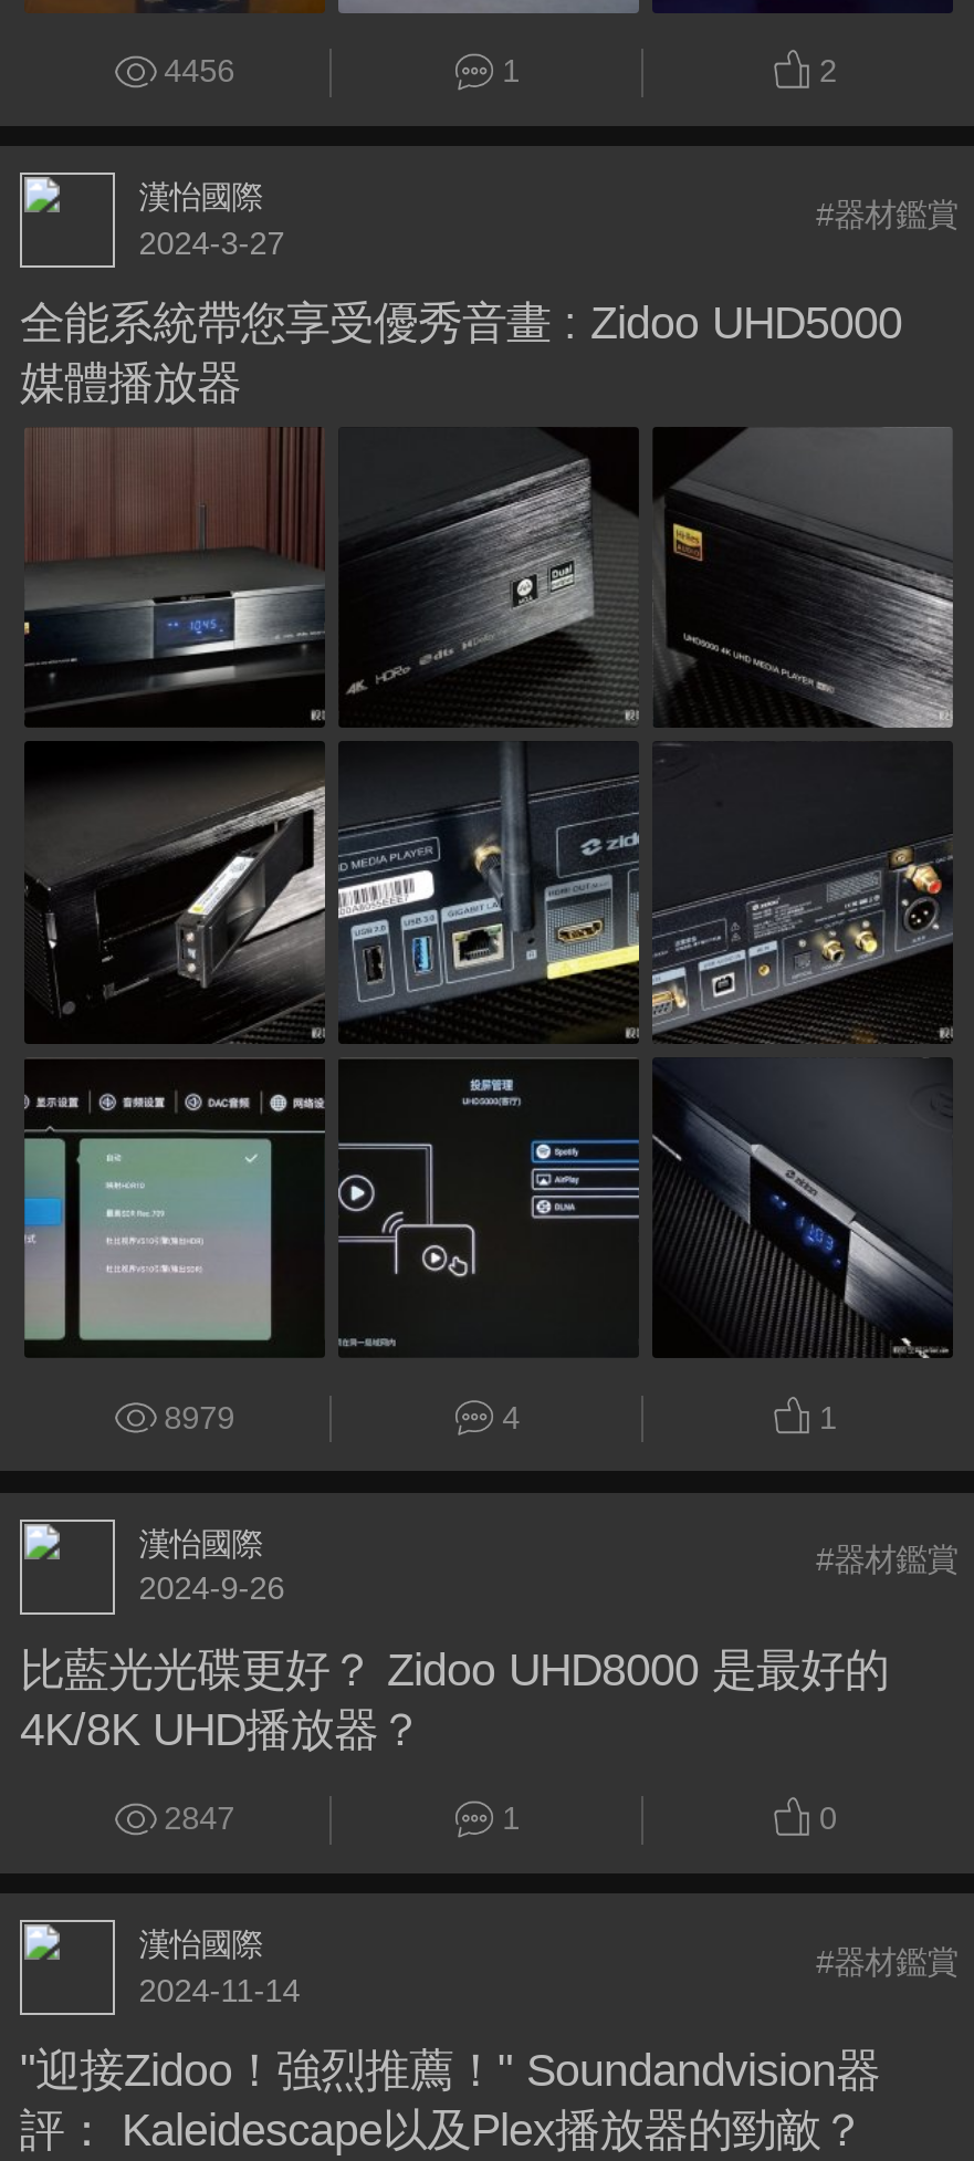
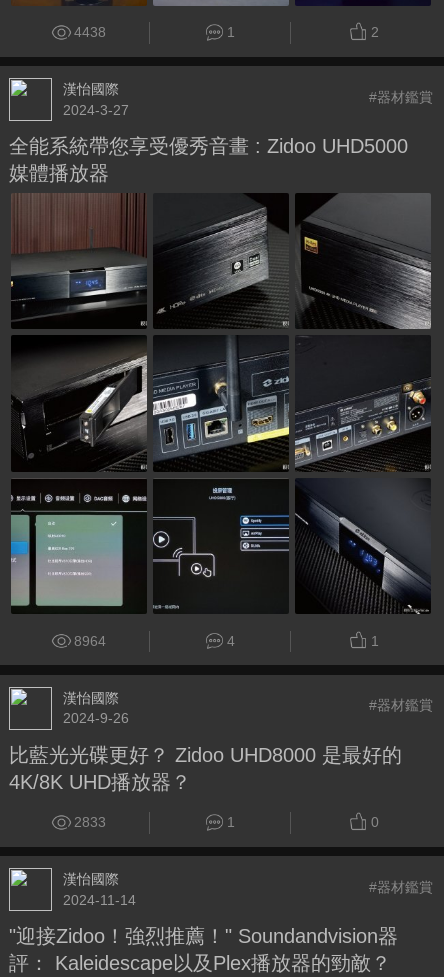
[164,54,235,89] 4456 -> [74,24,106,40] 4438
[164,1399,235,1434] 8979 -> [74,632,106,648] 8964
[164,1801,235,1837] 2847 -> [74,814,106,830] 2833

